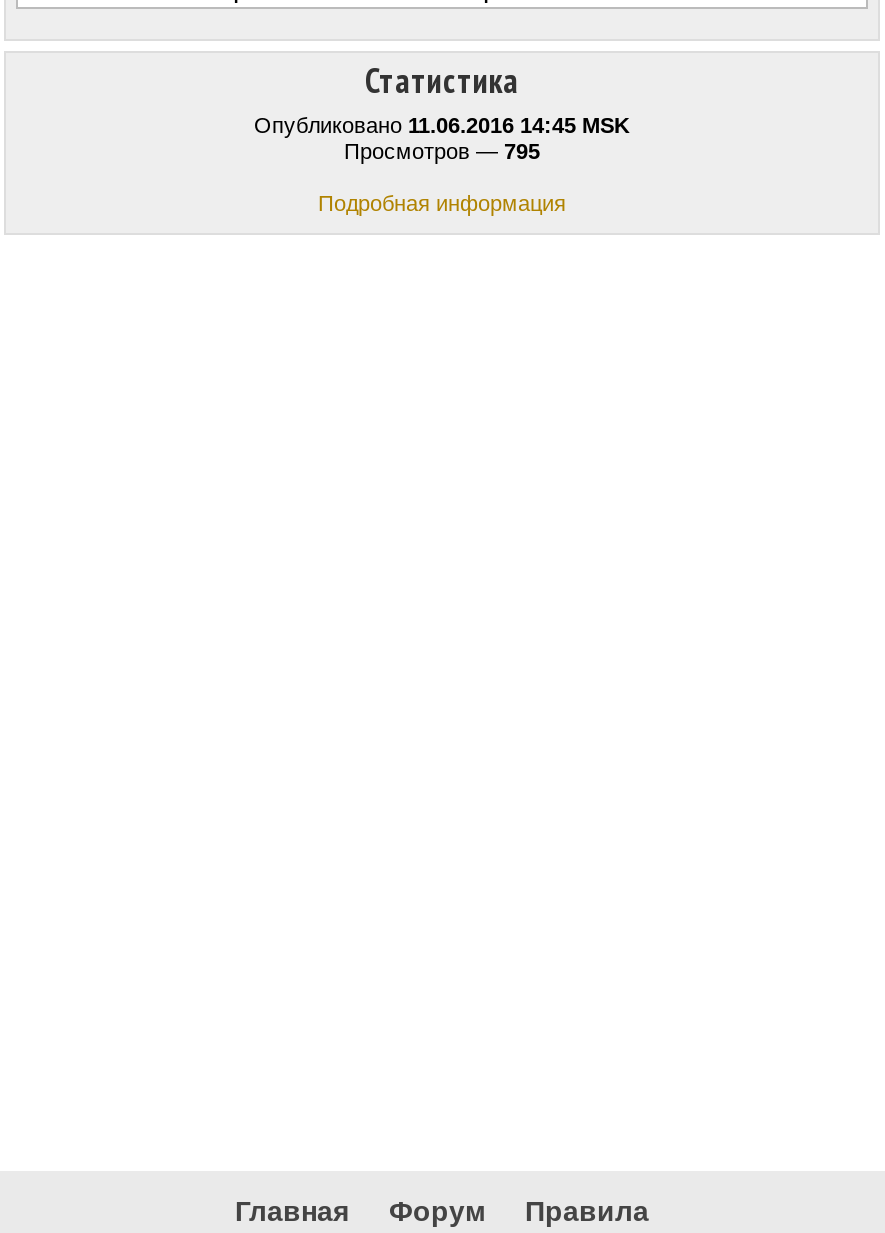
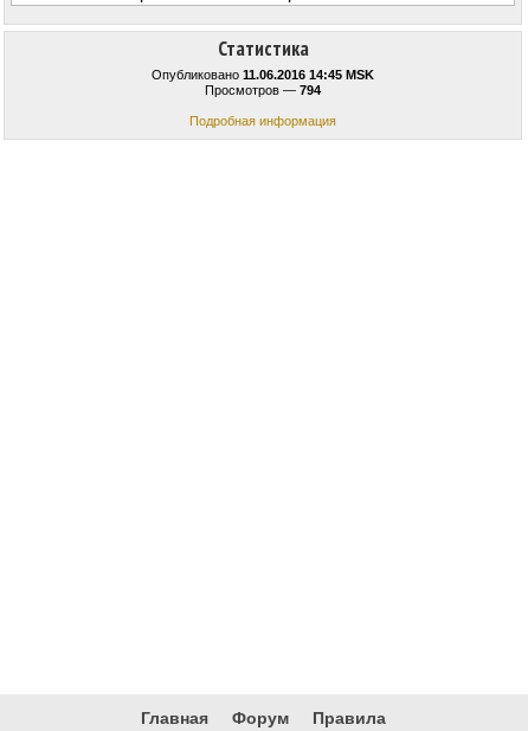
[344,139,540,163] Просмотров — 795 -> [205,83,321,97] Просмотров — 794

